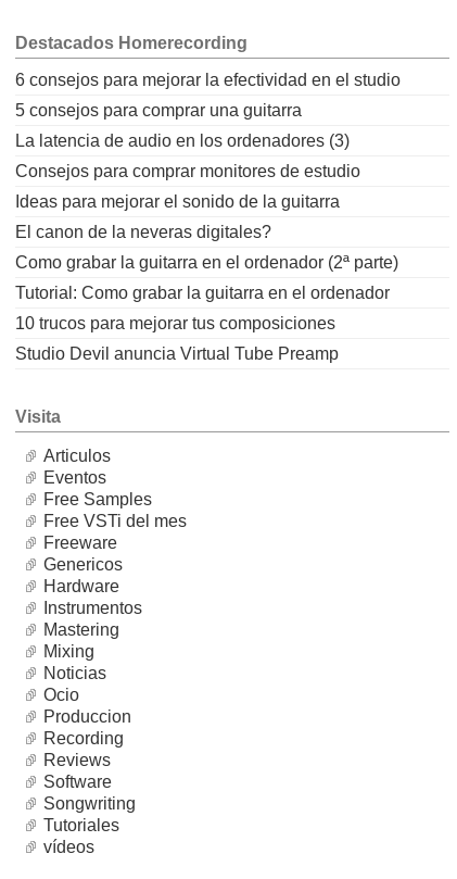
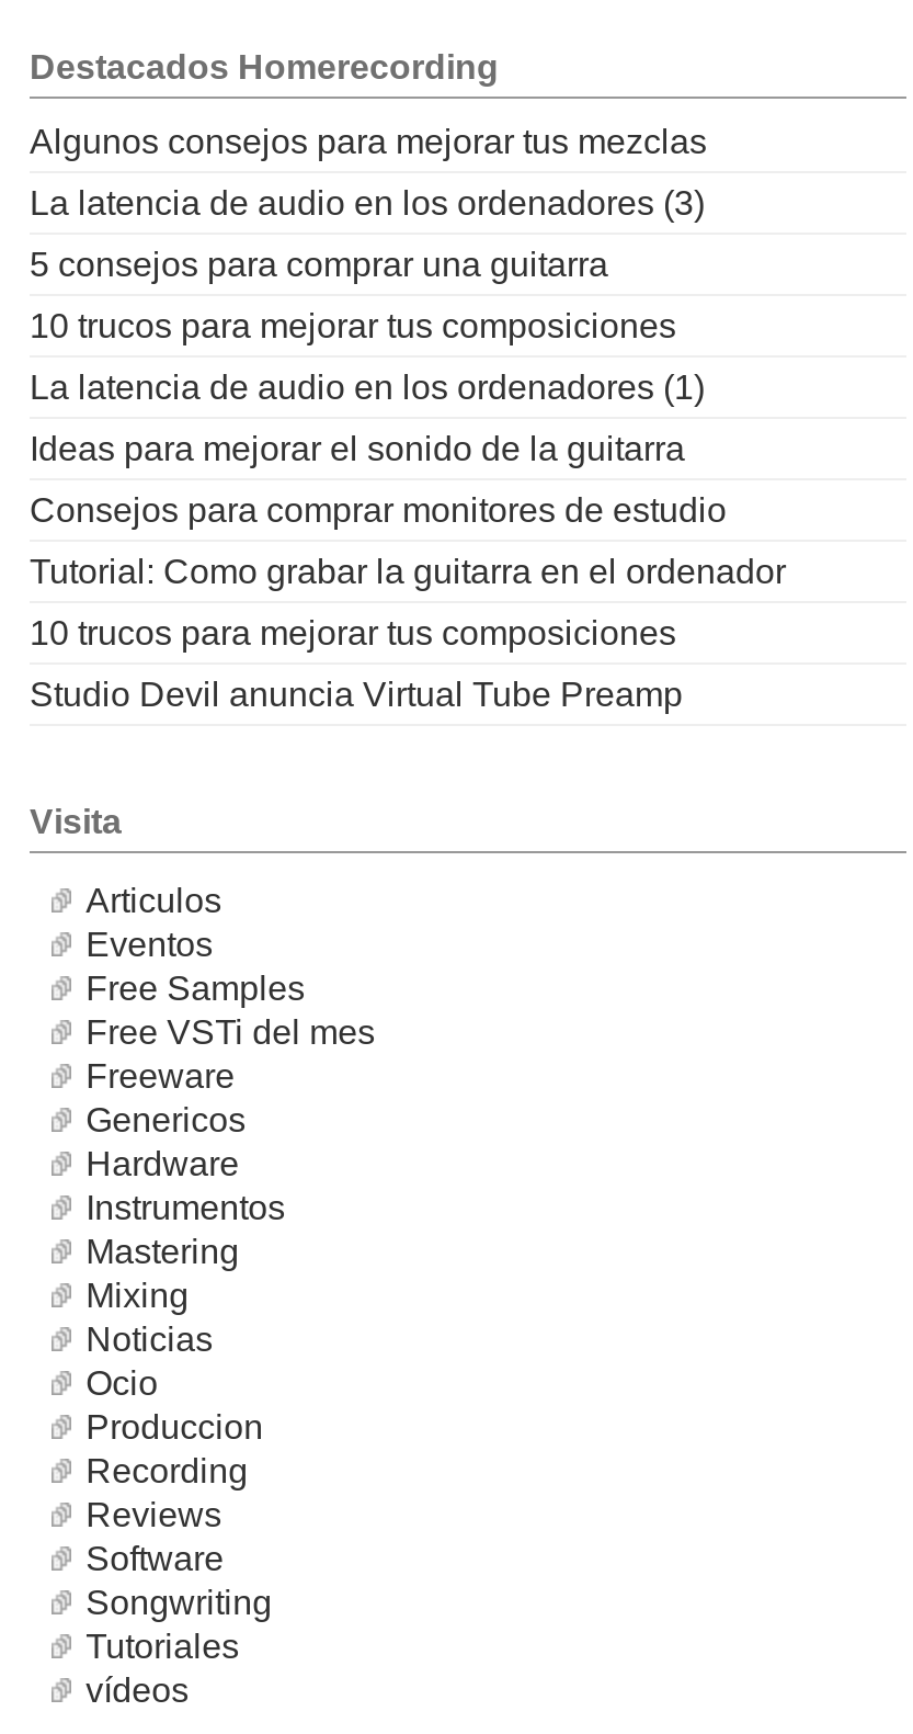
[15,71,401,90] 6 consejos para mejorar la efectividad en el studio -> [30,124,707,161] Algunos consejos para mejorar tus mezclas
moved [15,101,302,120] -> [30,247,608,284]: 5 consejos para comprar una guitarra
none -> [30,308,705,407] 10 trucos para mejorar tus composiciones | La latencia de audio en los ordenadores (1)
moved [15,132,350,150] -> [30,185,705,222]: La latencia de audio en los ordenadores (3)
moved [15,162,360,181] -> [30,492,727,530]: Consejos para comprar monitores de estudio
moved [15,193,340,211] -> [30,431,685,468]: Ideas para mejorar el sonido de la guitarra
[15,223,398,272] El canon de la neveras digitales? | Como grabar la guitarra en el ordenador (2ª parte) -> none

